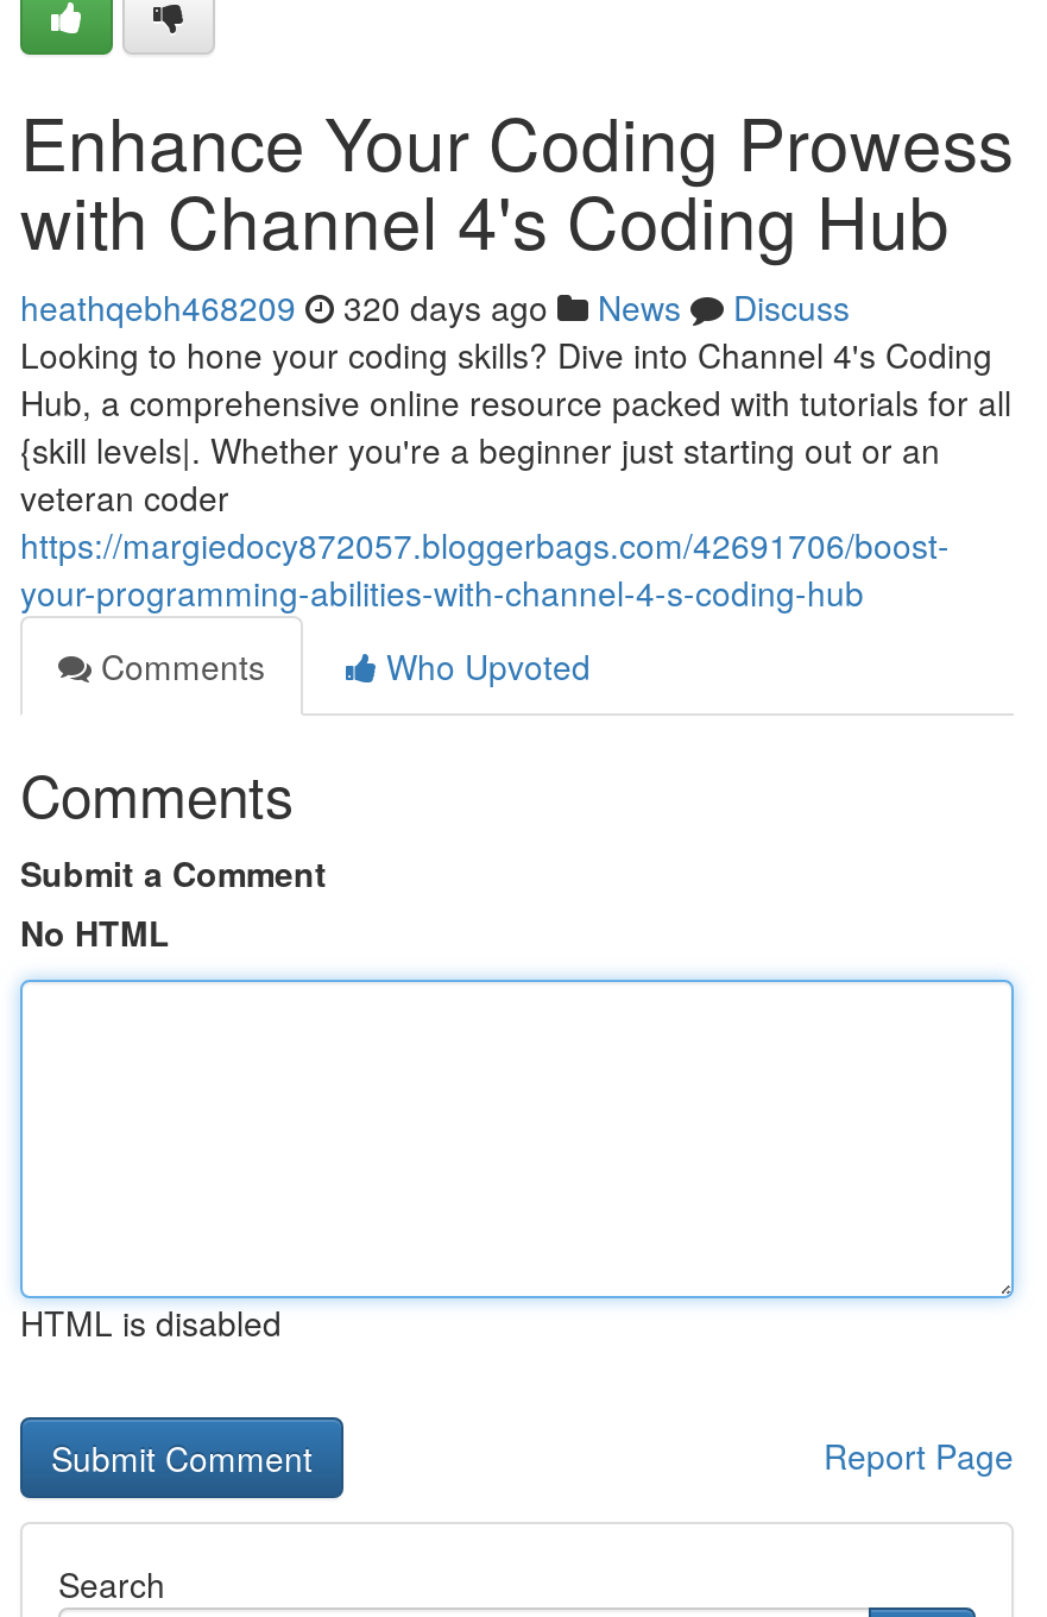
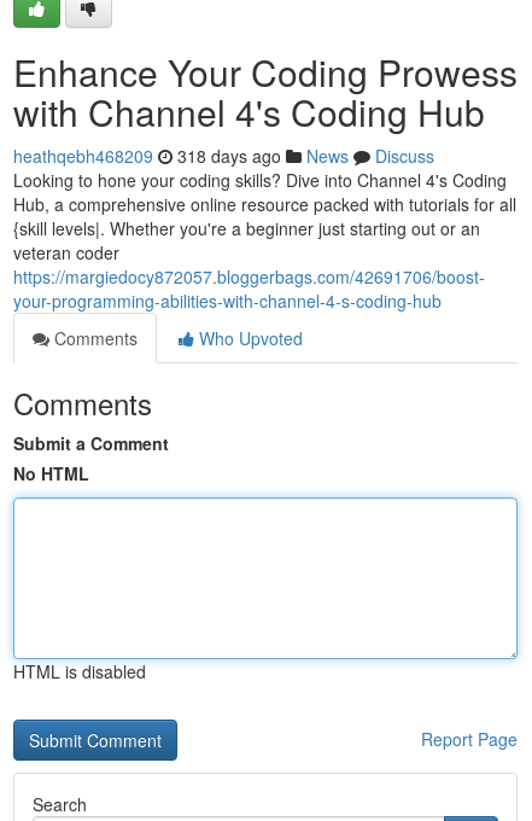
[20,283,850,331] heathqebh468209 320 days ago News Discuss -> [13,144,434,168] heathqebh468209 318 days ago News Discuss

